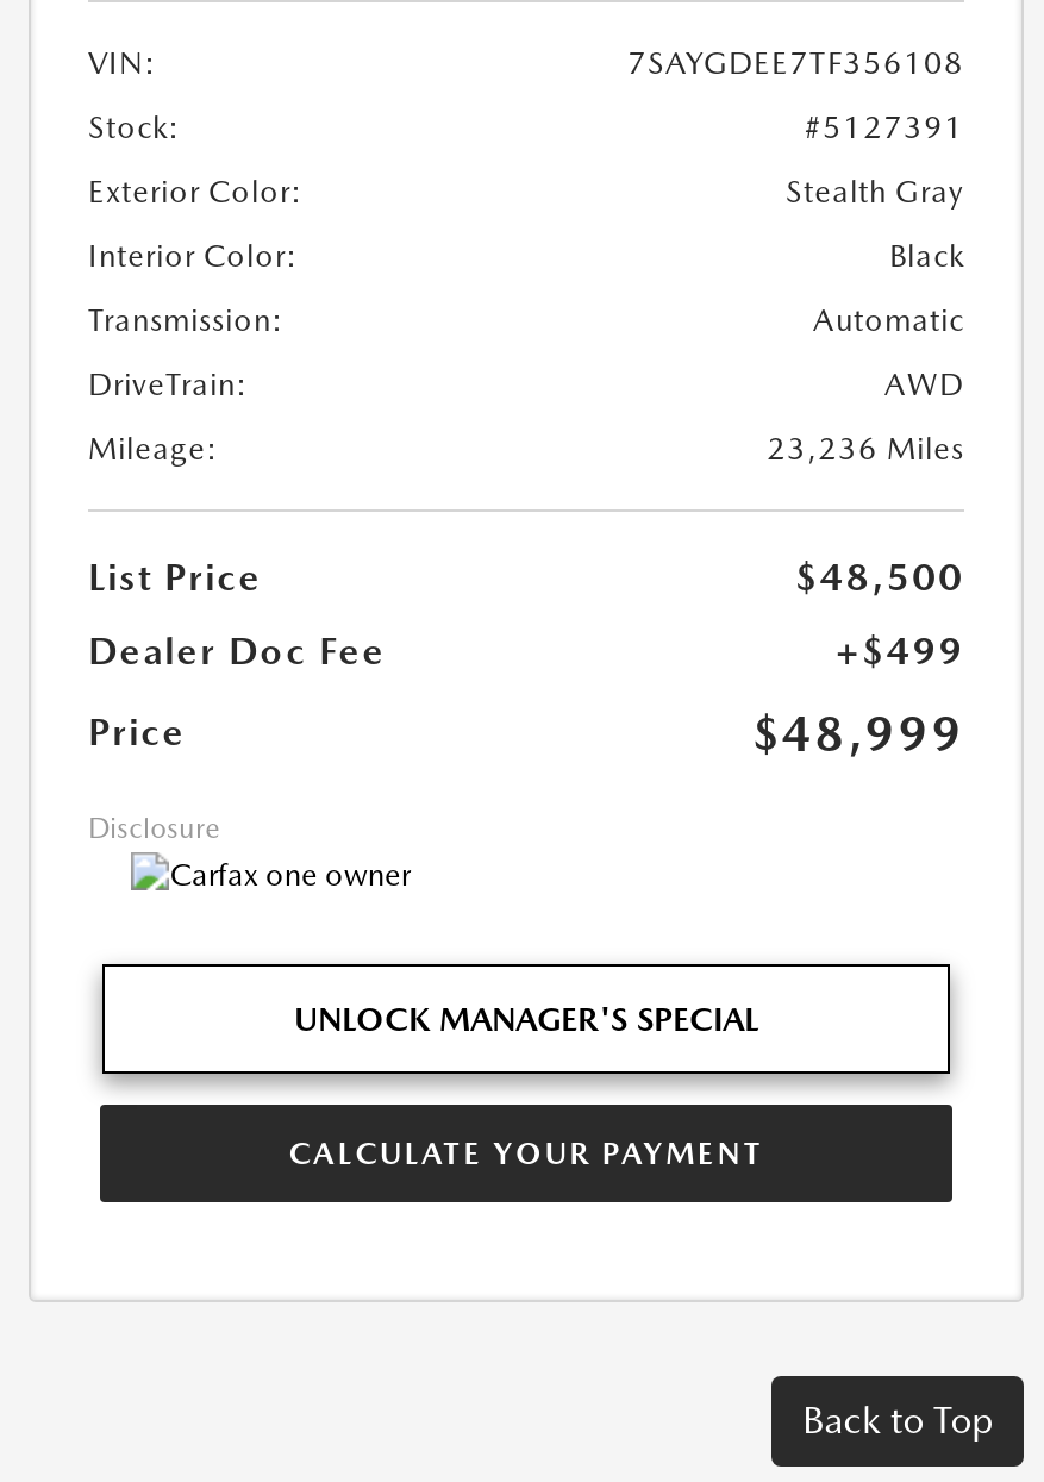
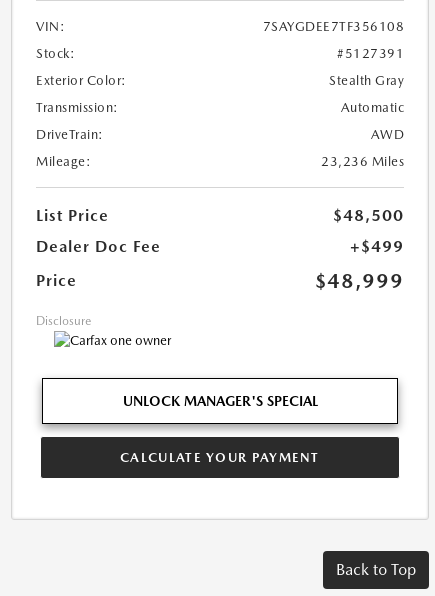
[88,238,964,274] Interior Color: | Black -> none

